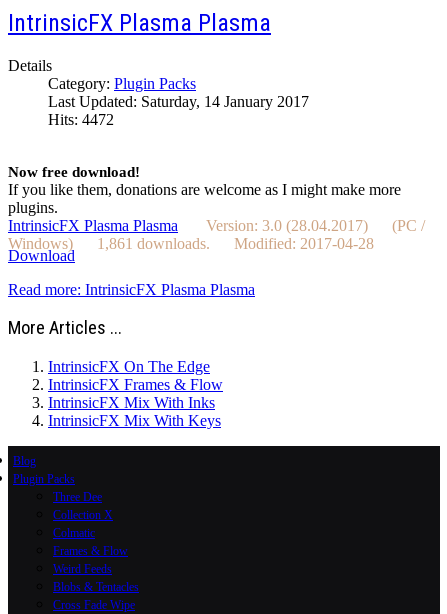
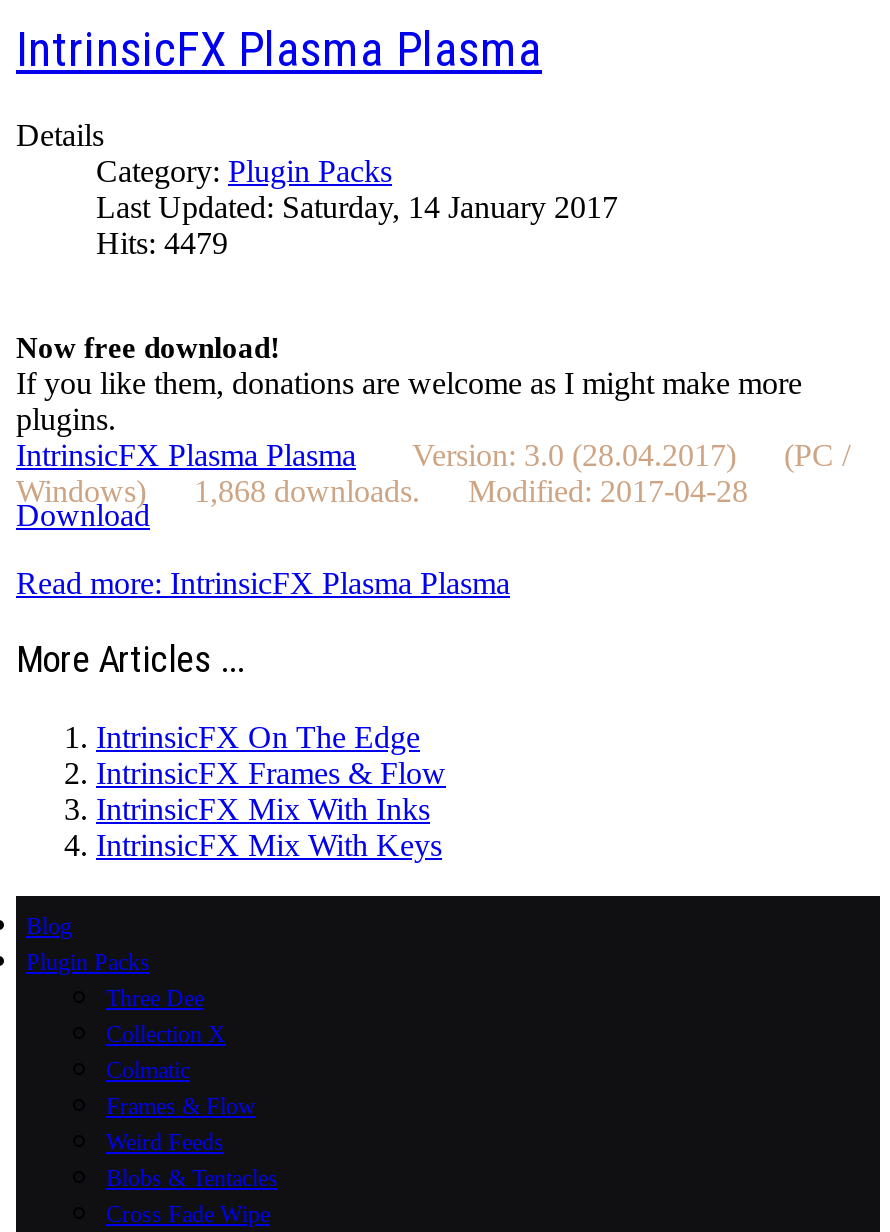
[48,110,114,127] Hits: 4472 -> [96,225,228,259] Hits: 4479
[8,234,374,251] Windows) 1,861 downloads. Modified: 2017-04-28 -> [16,473,748,507] Windows) 1,868 downloads. Modified: 2017-04-28

